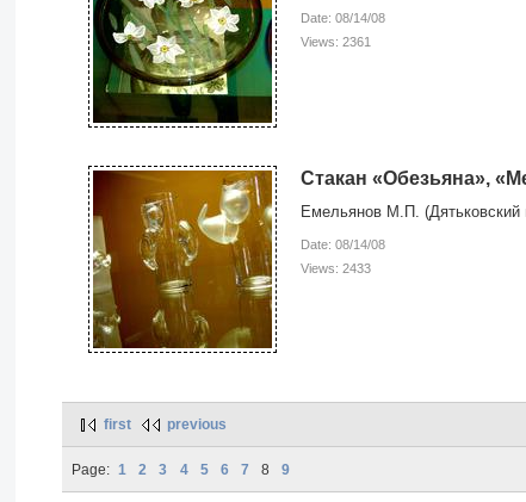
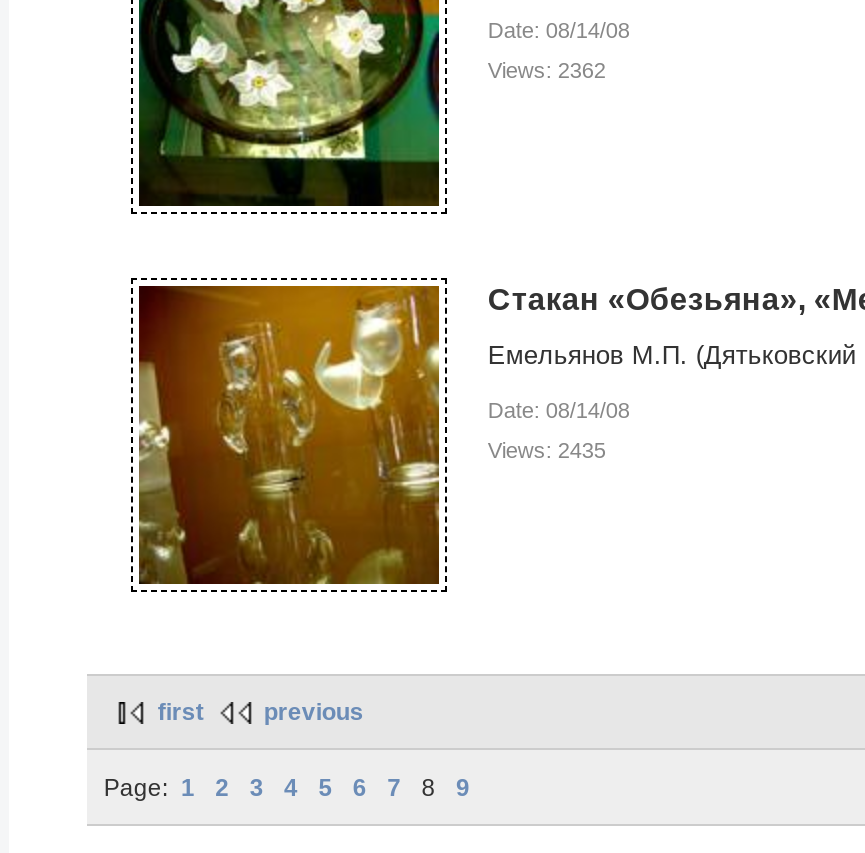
[301,34,371,49] Views: 2361 -> [488,58,606,82] Views: 2362
[301,261,371,275] Views: 2433 -> [488,438,606,462] Views: 2435

